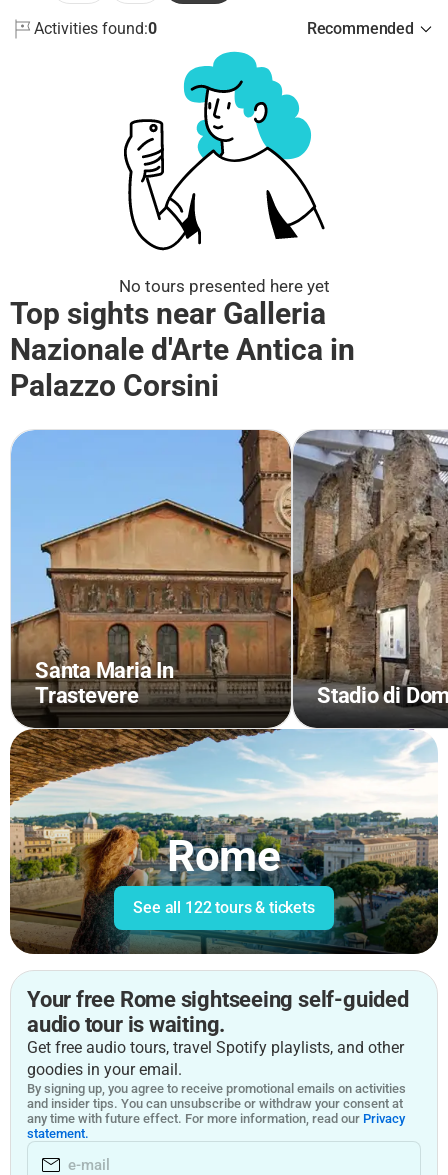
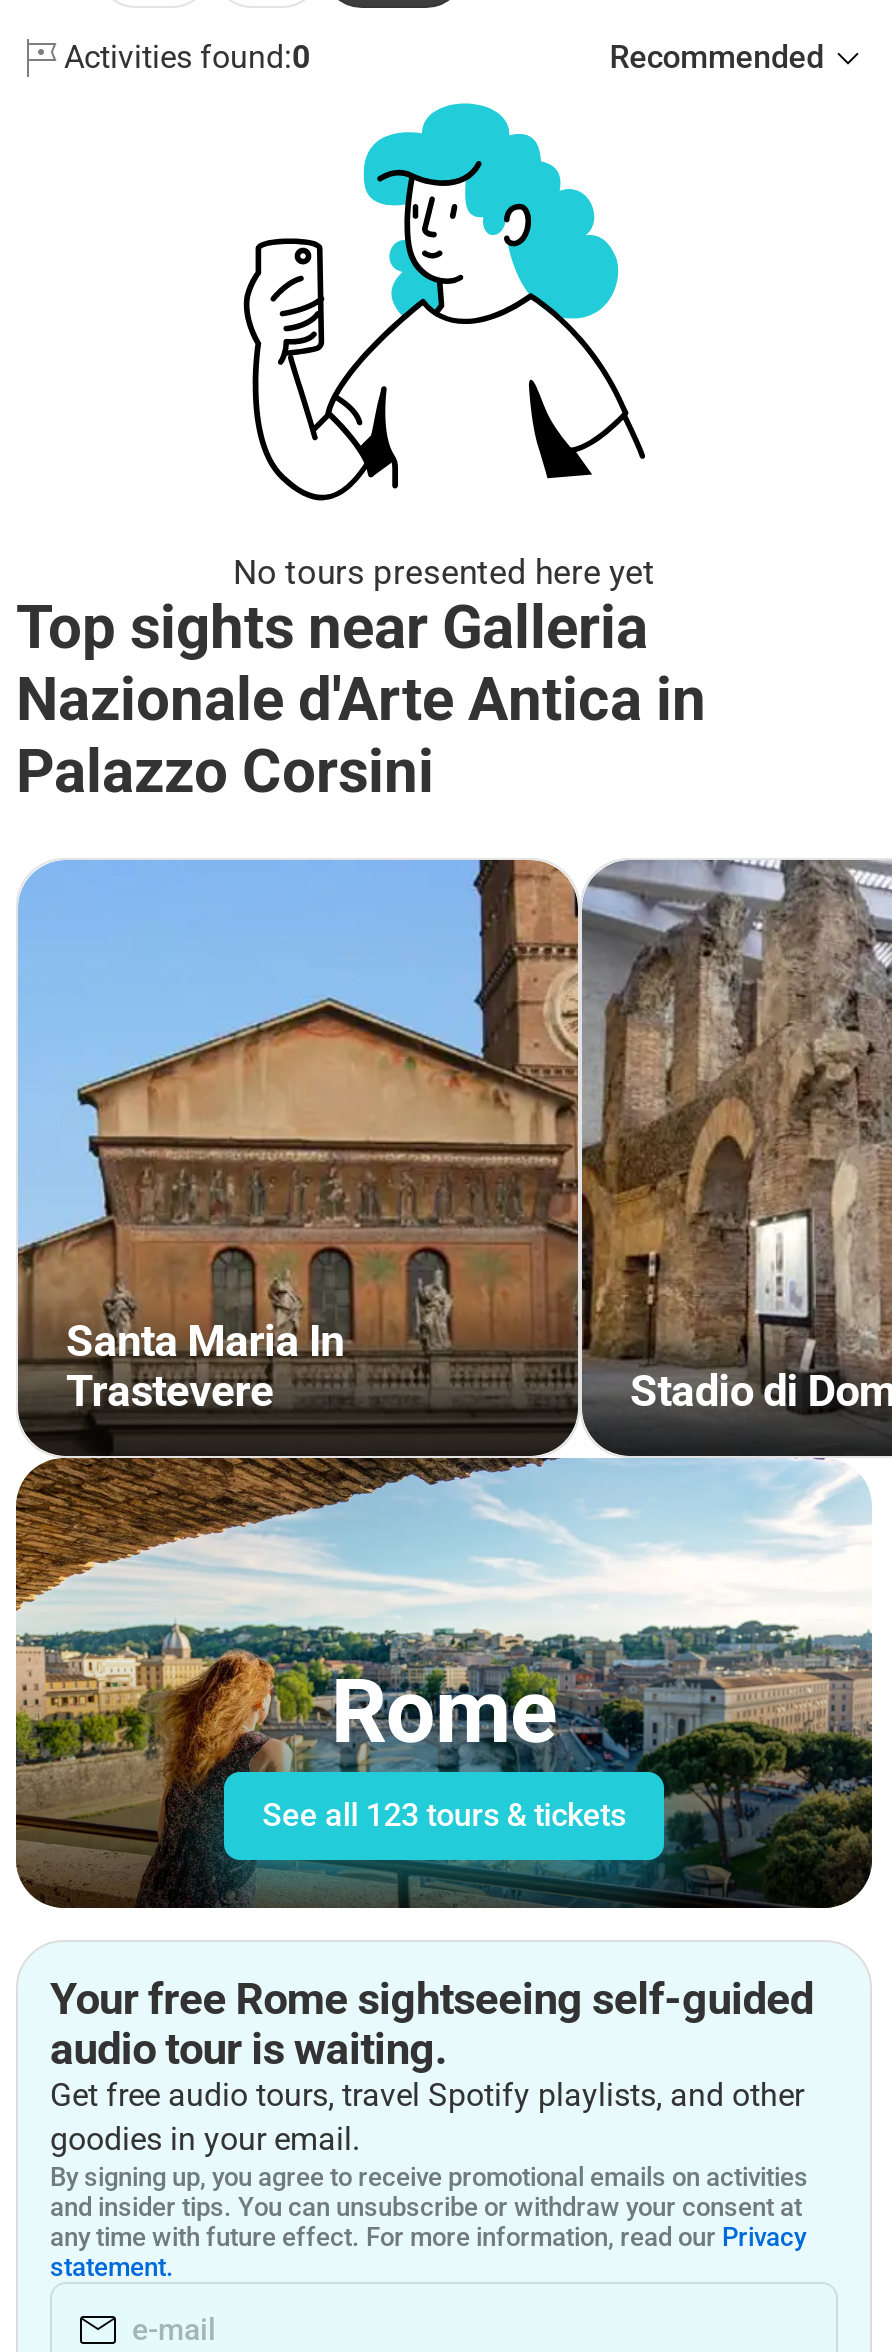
[133,898,315,917] See all 122 tours & tickets -> [262,1796,626,1834] See all 123 tours & tickets

